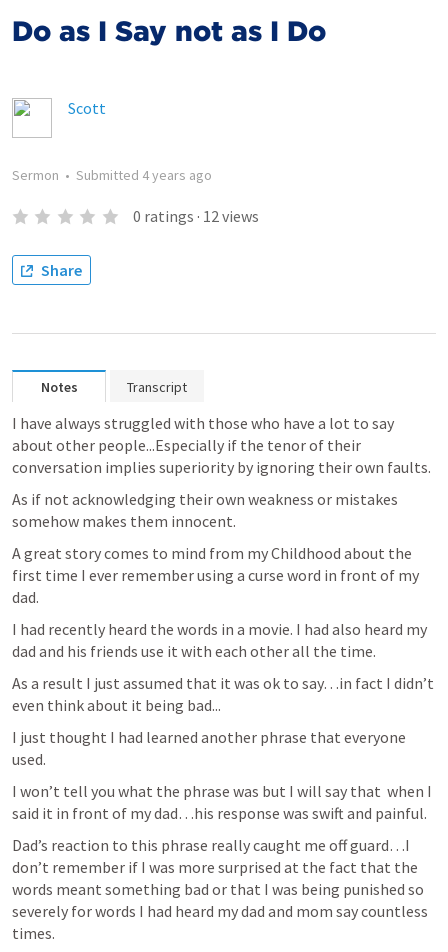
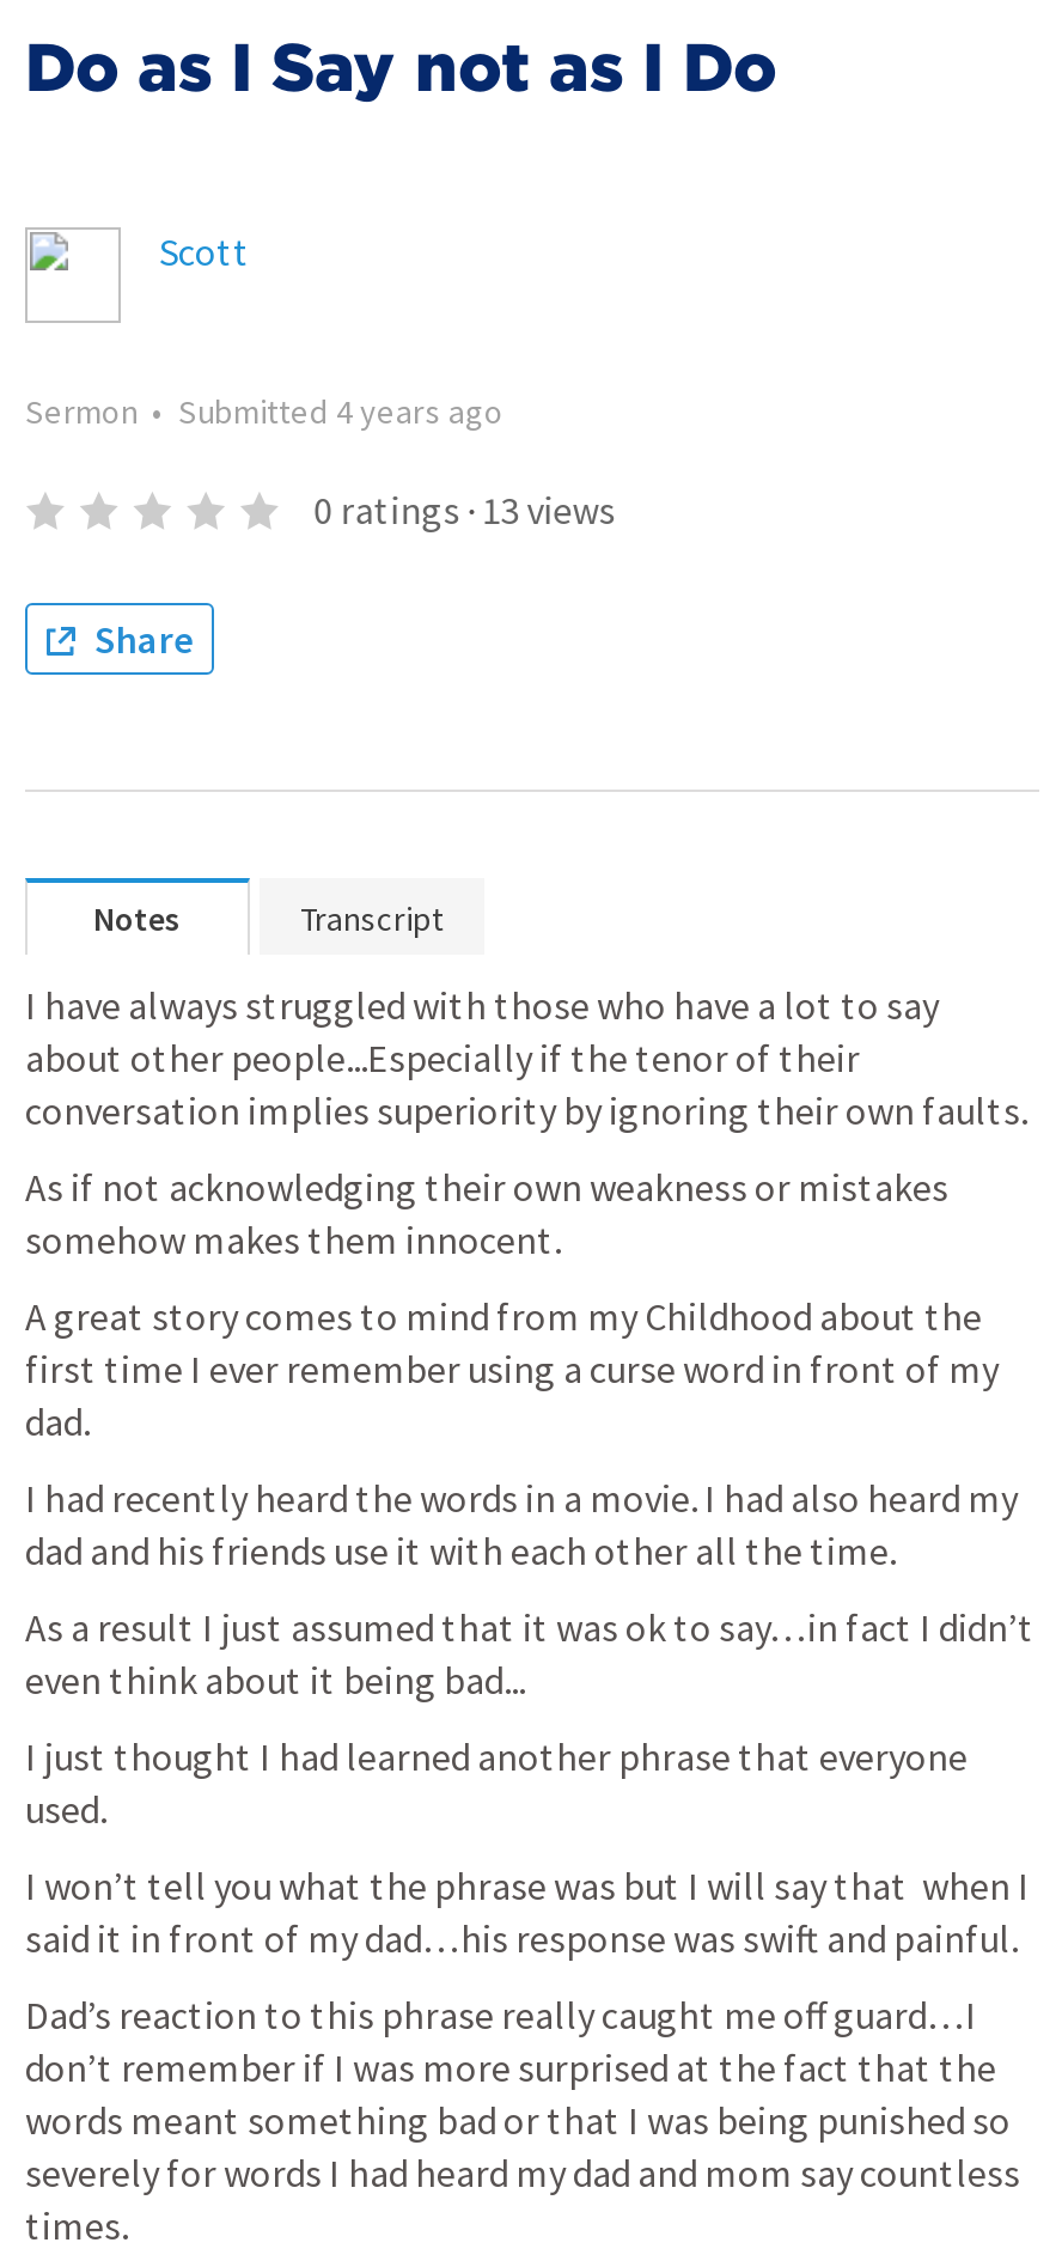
[133,206,259,226] 0 ratings · 12 views -> [314,486,615,534] 0 ratings · 13 views

